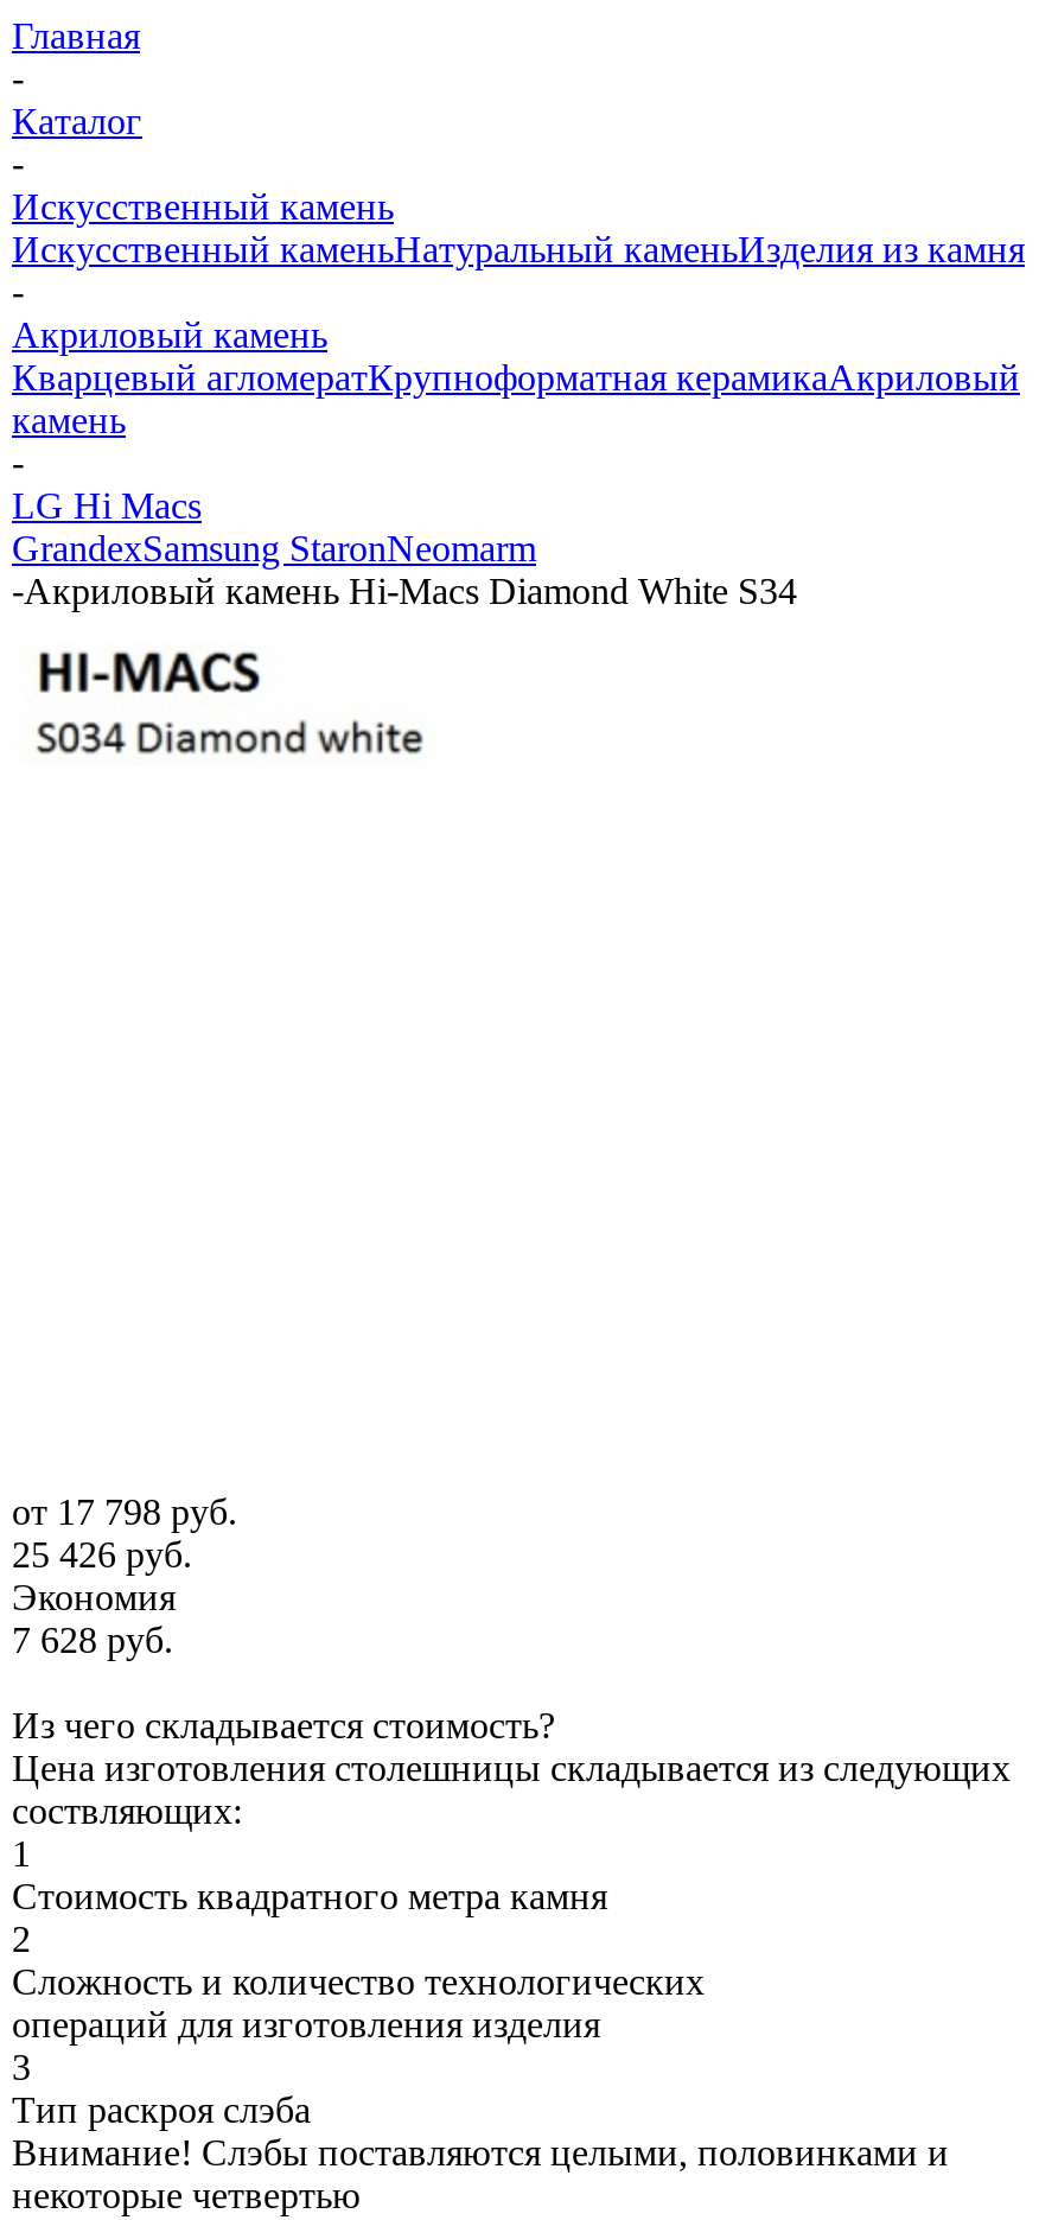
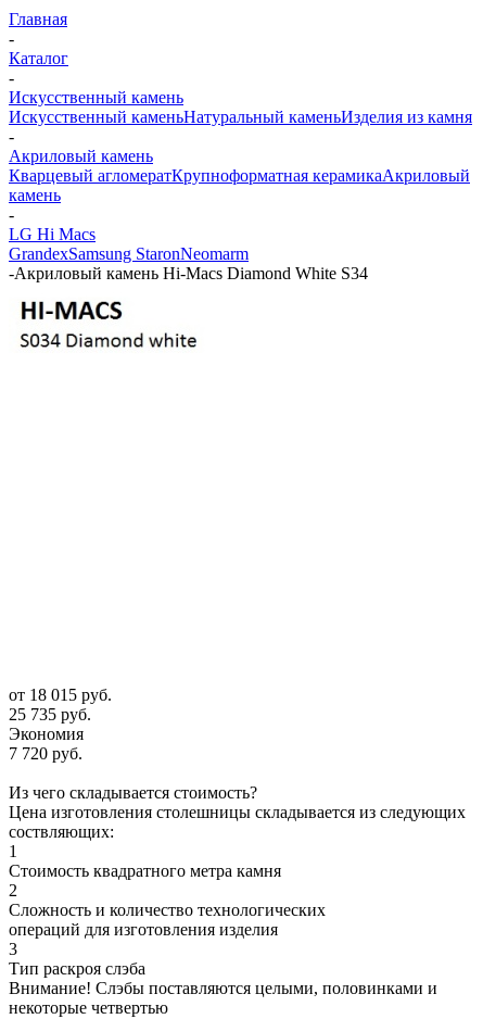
[12,1491,237,1531] от 17 798 руб. -> [9,685,112,704] от 18 015 руб.
[12,1534,192,1574] 25 426 руб. -> [9,705,91,723] 25 735 руб.
[12,1619,173,1659] 7 628 руб. -> [9,744,82,762] 7 720 руб.

